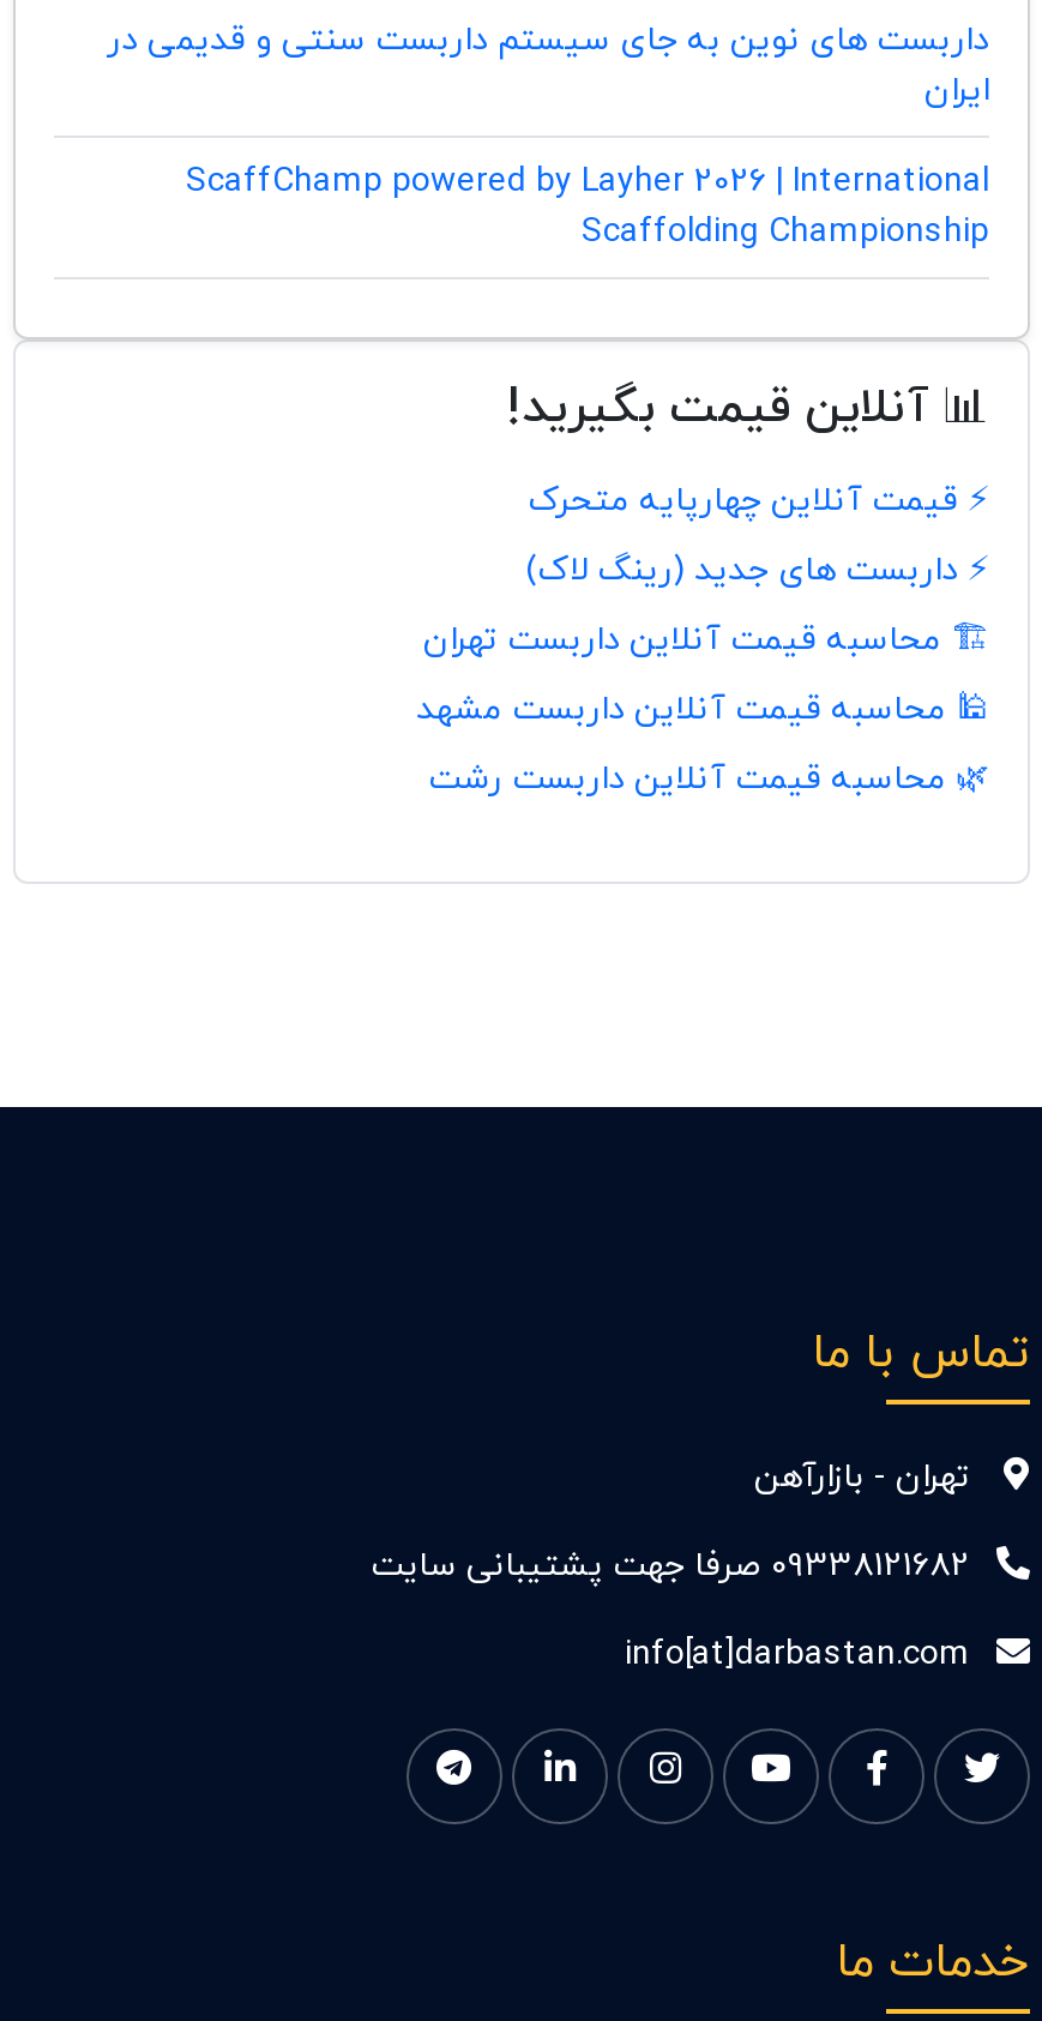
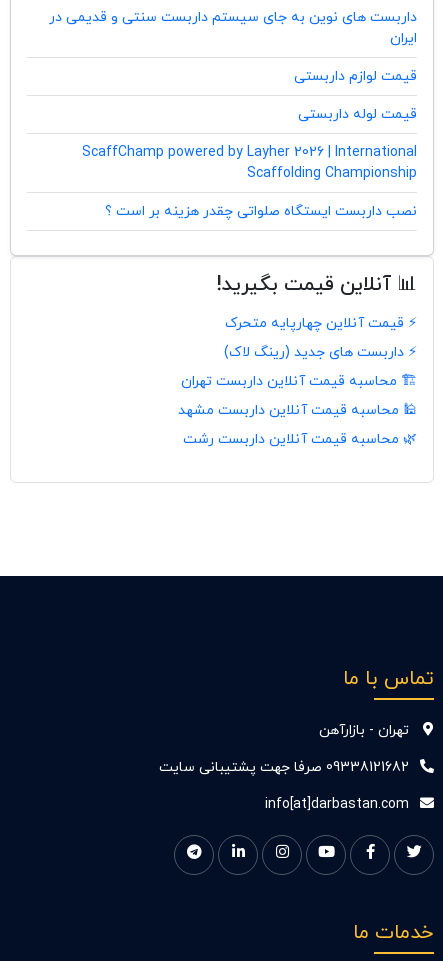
none -> [294,67,417,124] قیمت لوازم داربستی | قیمت لوله داربستی
none -> [105,202,417,221] نصب داربست ایستگاه صلواتی چقدر هزینه بر است ؟

